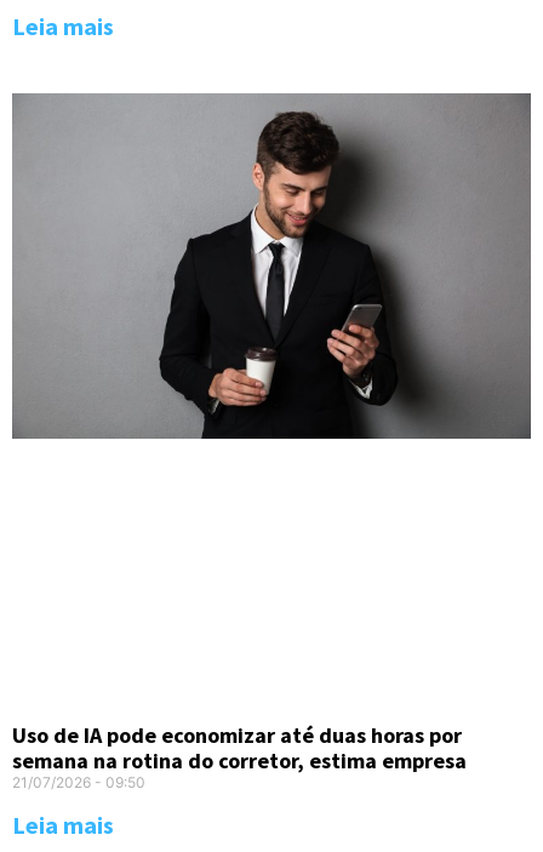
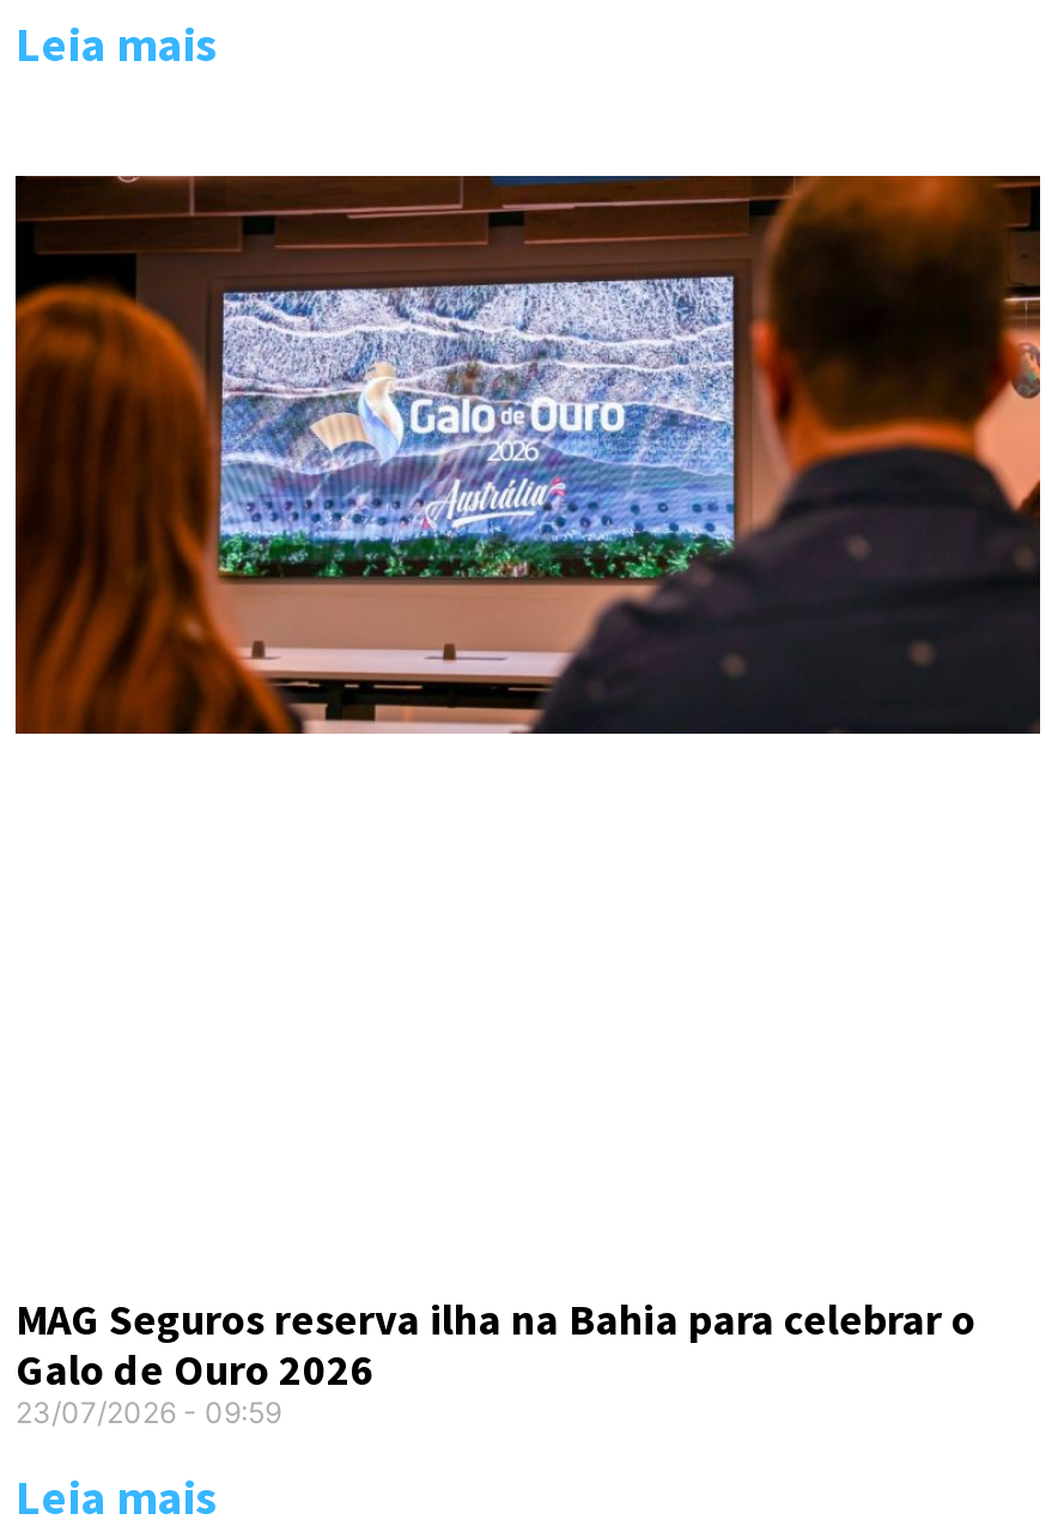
[11,93,532,440] [image] -> [13,175,1042,735] [image]
[12,721,467,792] Uso de IA pode economizar até duas horas por | semana na rotina do corretor, estima empresa | 21/07/2026 09:50 -> [16,1291,975,1430] MAG Seguros reserva ilha na Bahia para celebrar o | Galo de Ouro 2026 | 23/07/2026 09:59

